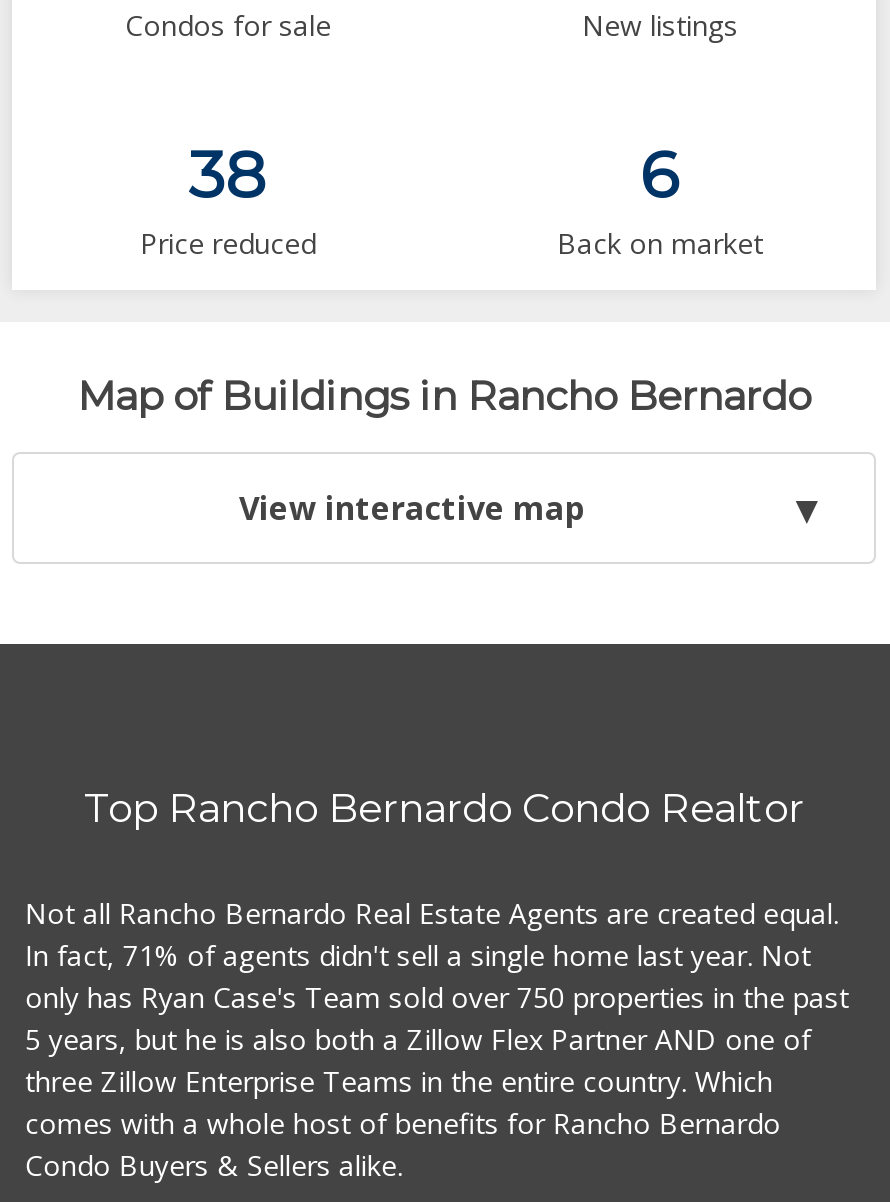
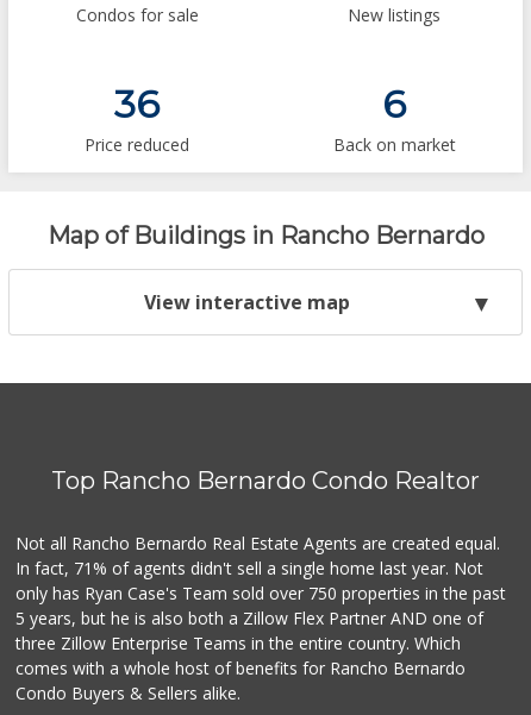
[189,136,267,214] 38 -> [114,81,160,127] 36

